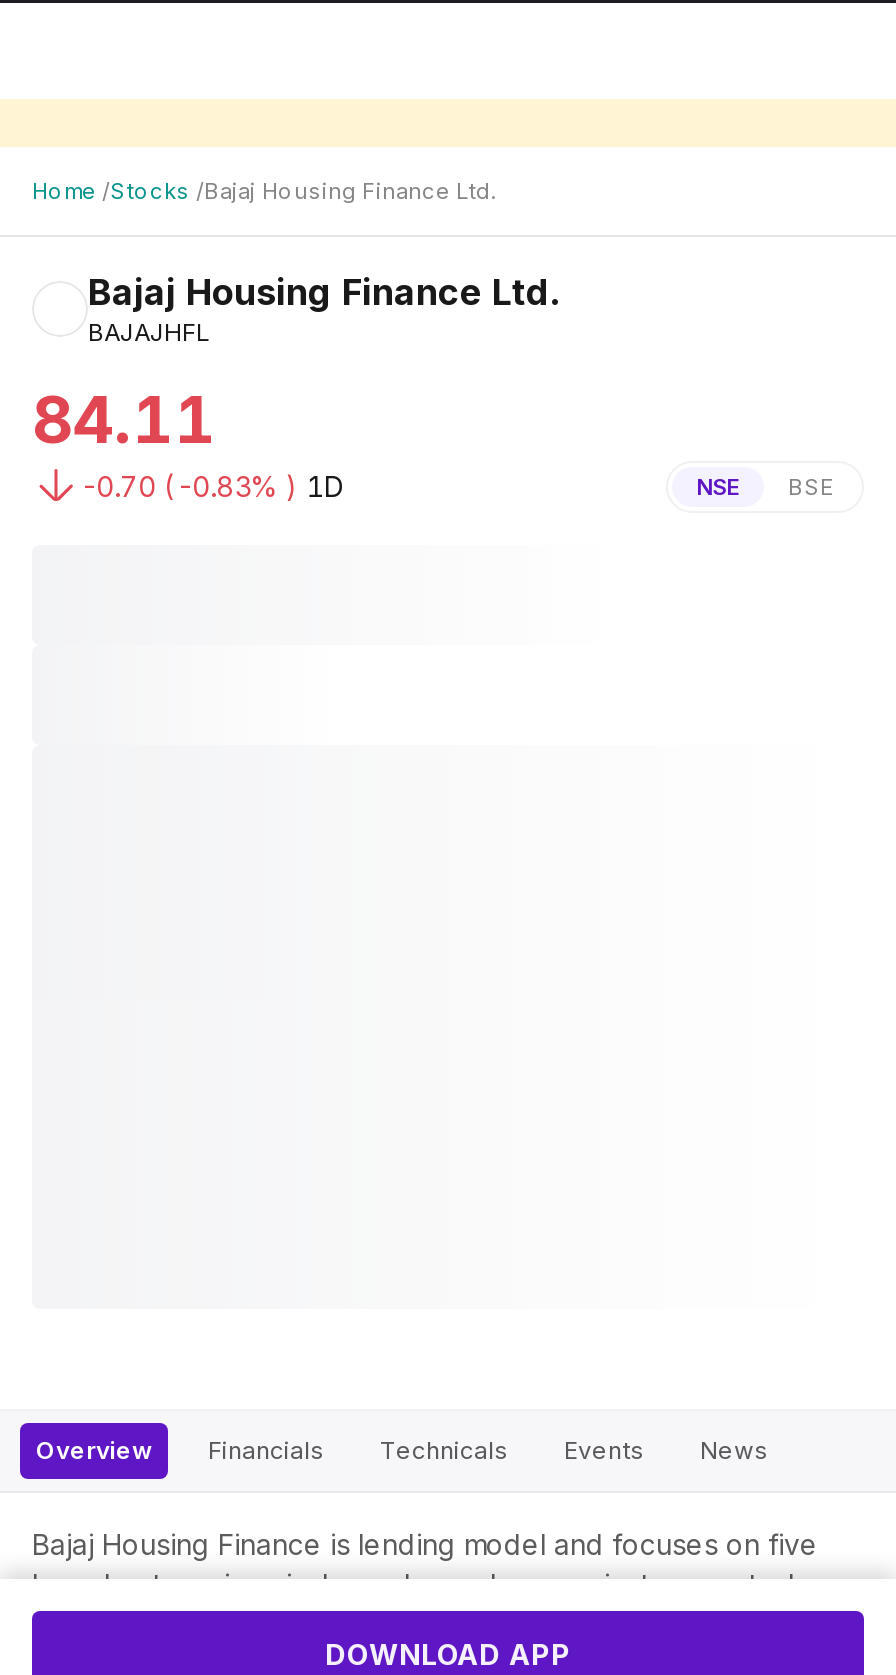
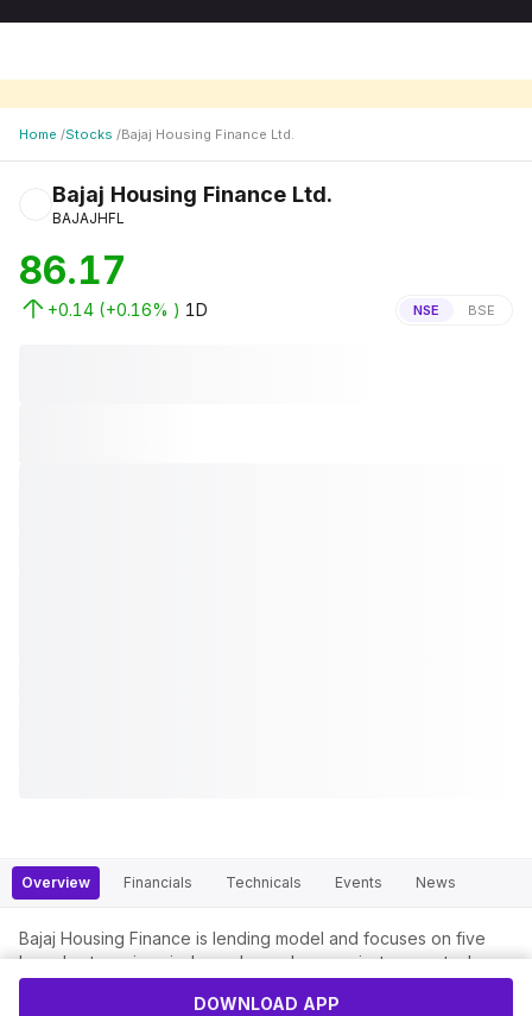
[32,381,216,459] 84.11 -> [19,247,126,294] 86.17
[80,469,344,503] -0.70 (-0.83% ) 1D -> [47,299,208,320] +0.14 (+0.16% ) 1D

